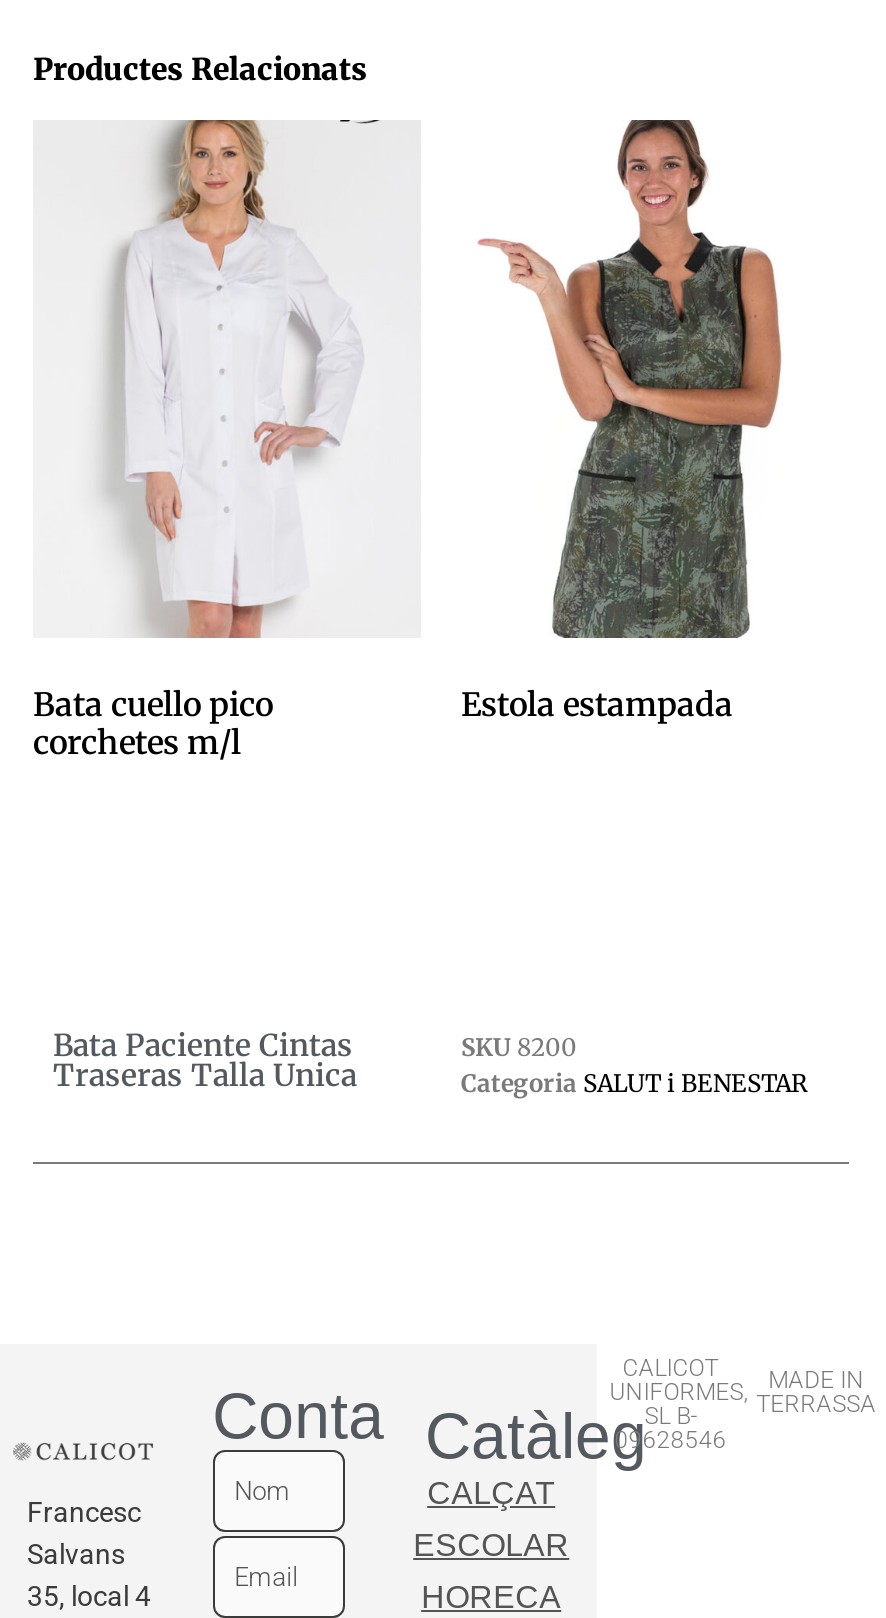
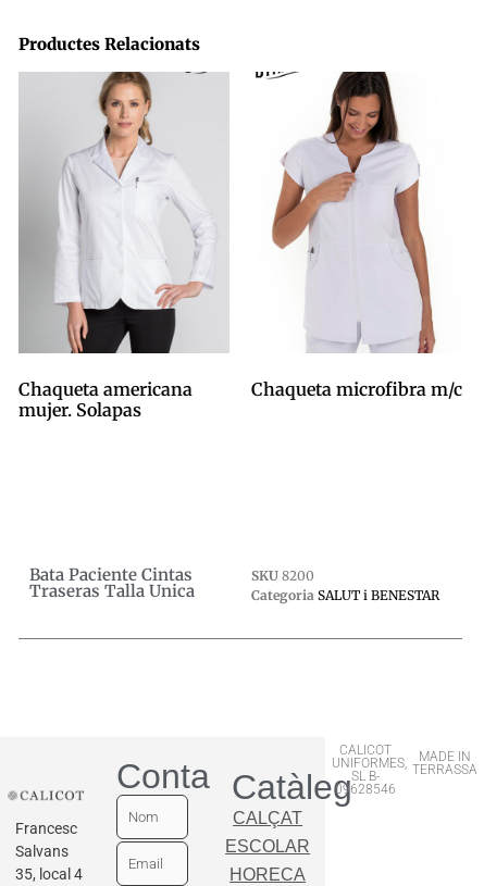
[33,118,391,762] [image] | Bata cuello pico | corchetes m/l -> [18,72,214,421] [image] | Chaqueta americana | mujer. Solapas
[461,118,799,724] [image] | Estola estampada -> [251,71,462,400] [image] | Chaqueta microfibra m/c

